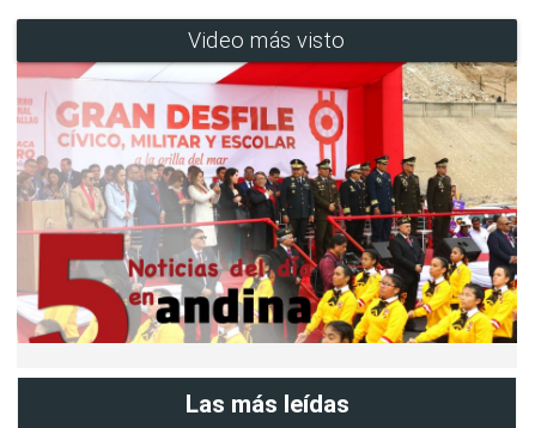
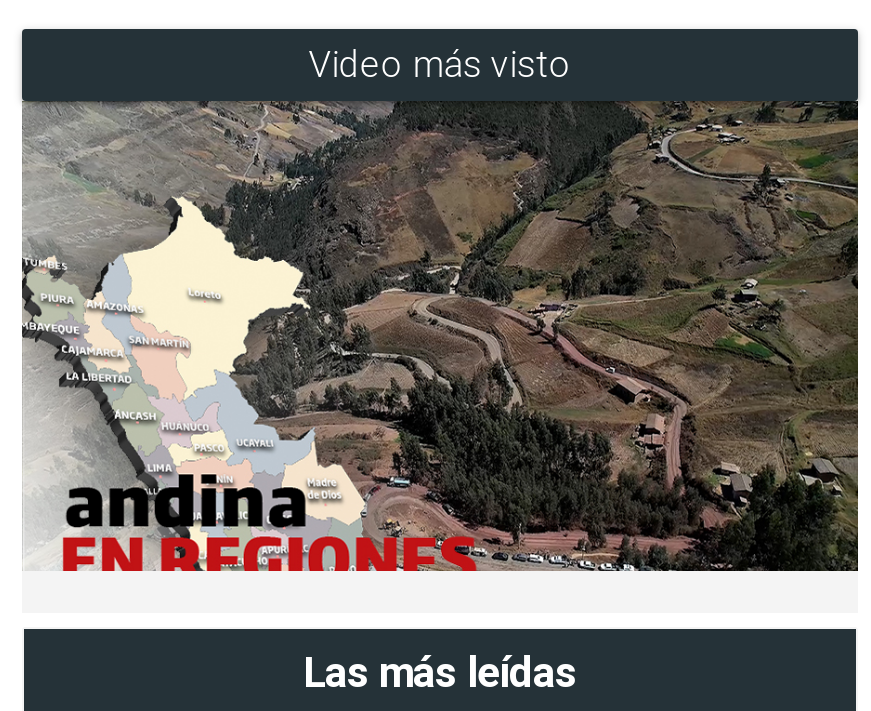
[17,61,518,344] [image] -> [20,101,860,573] [image]

